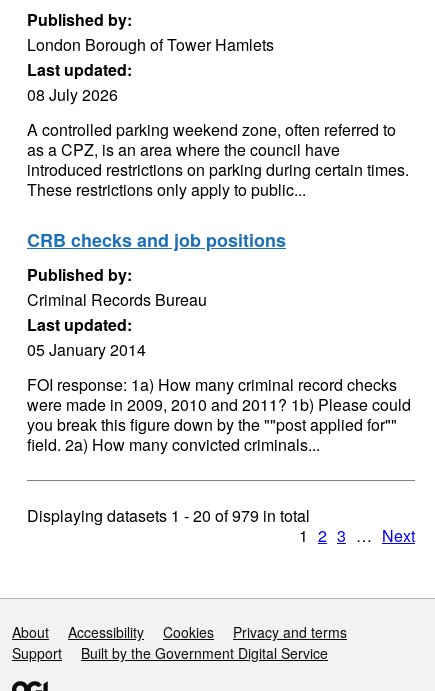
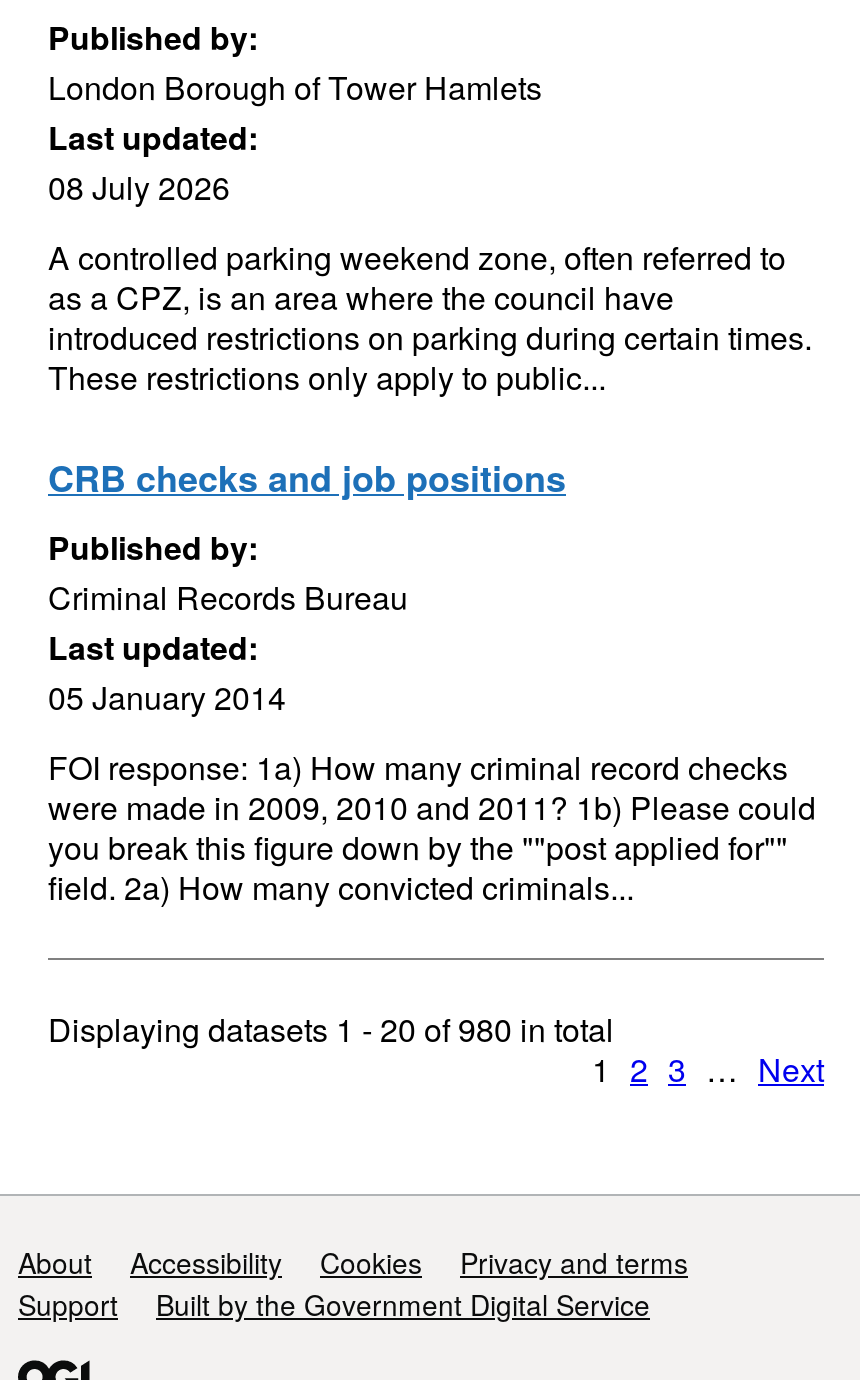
[27,504,310,527] Displaying datasets 1 - 20 of 979 in total -> [48,1006,614,1052] Displaying datasets 1 - 20 of 980 in total

